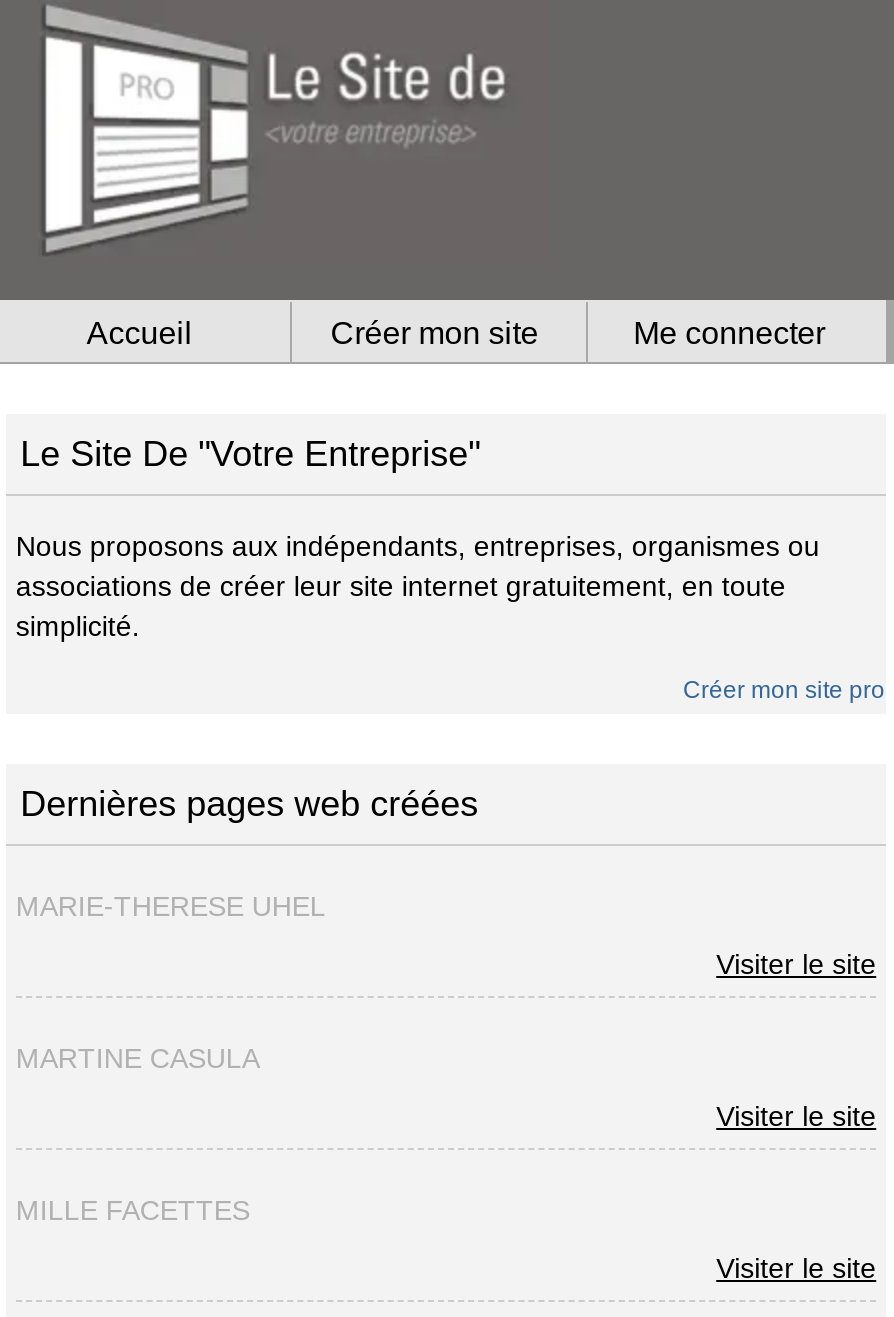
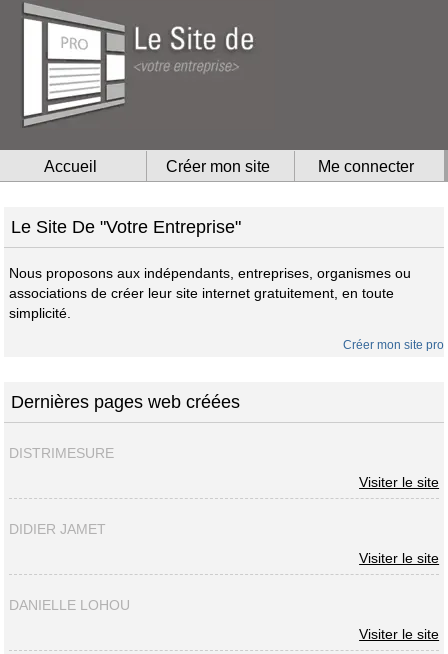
[16,890,326,922] MARIE-THERESE UHEL -> [9,445,114,461] DISTRIMESURE
[16,1042,260,1074] MARTINE CASULA -> [9,521,106,537] DIDIER JAMET
[16,1194,250,1226] MILLE FACETTES -> [9,597,130,613] DANIELLE LOHOU

